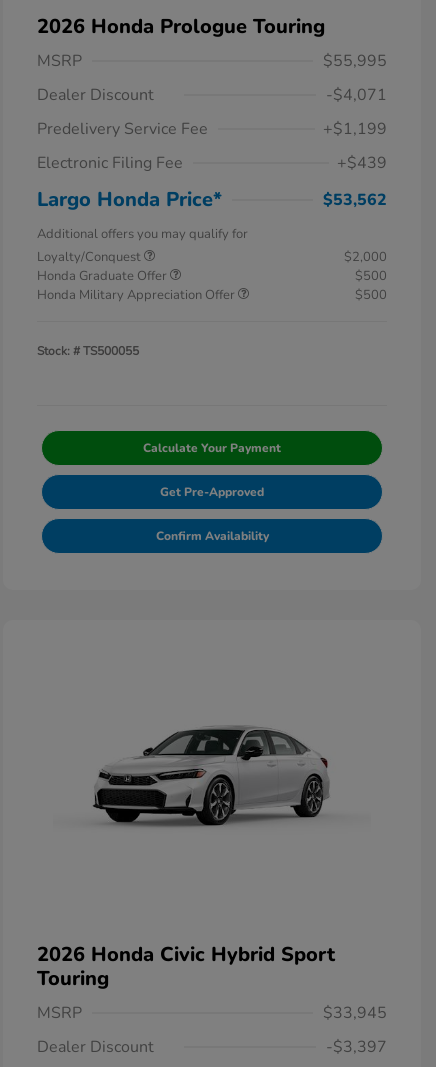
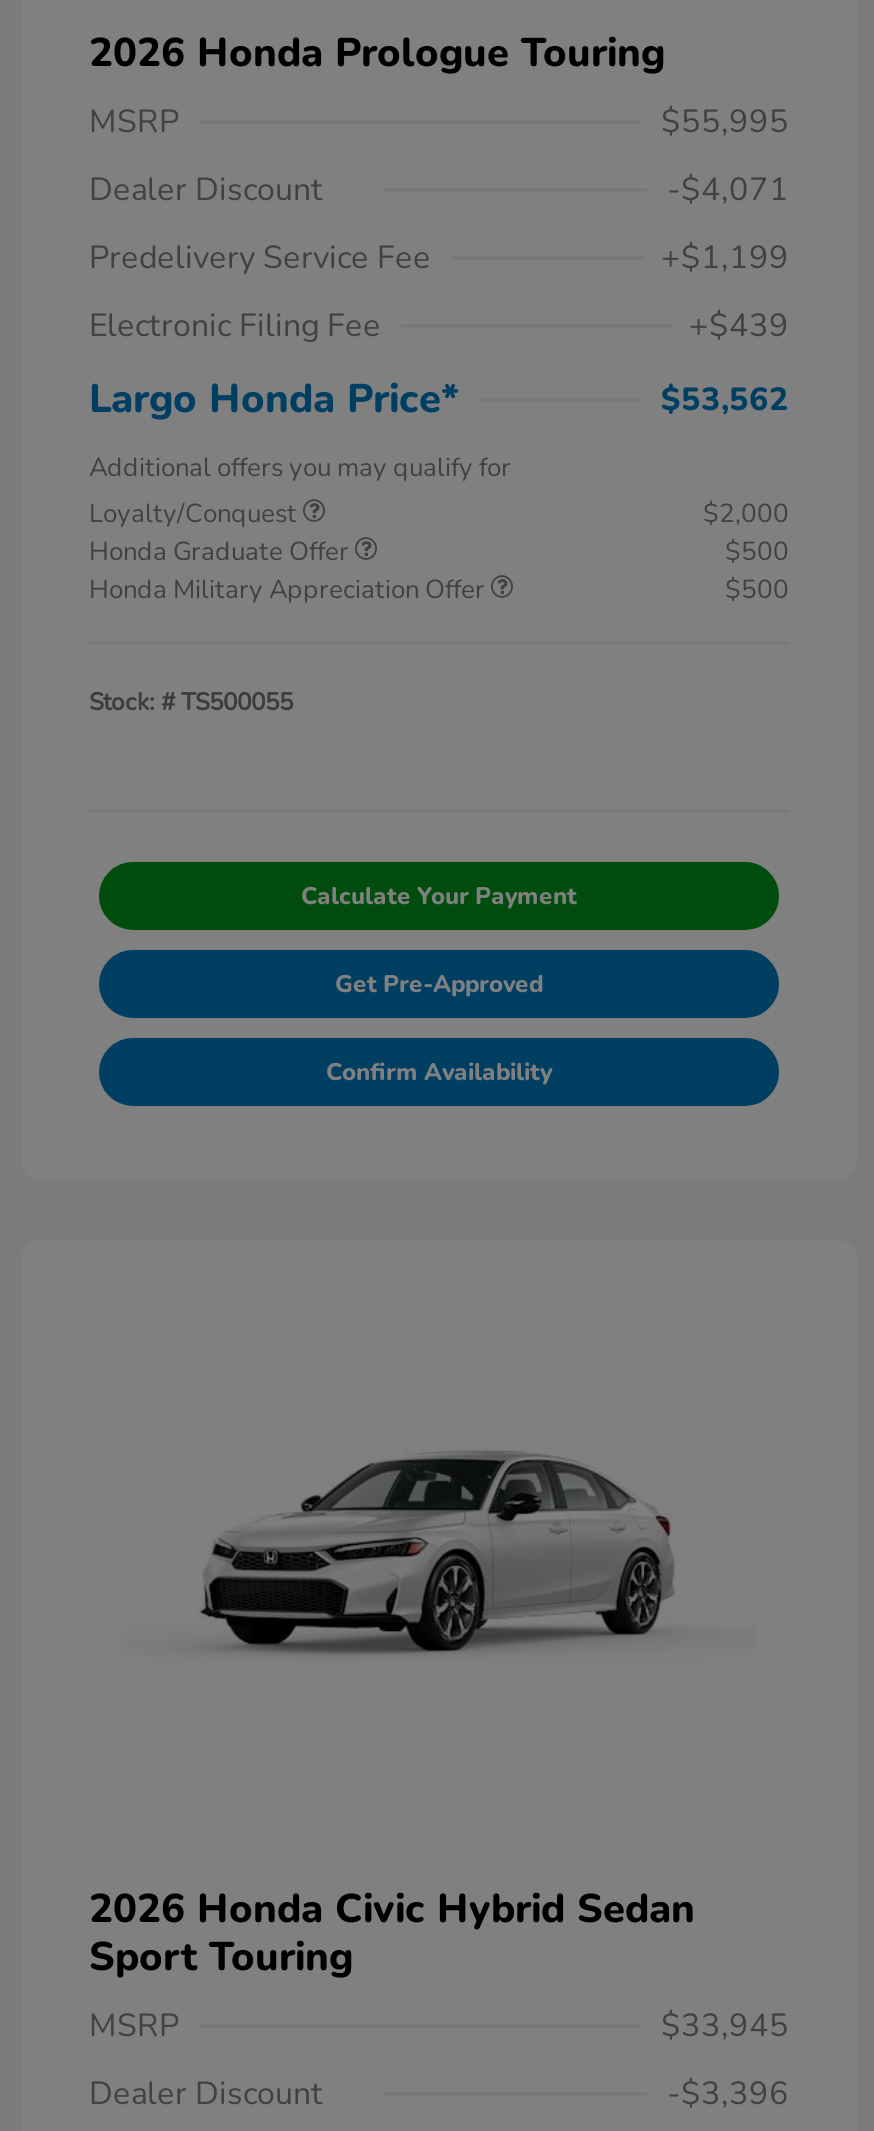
[37,941,335,992] 2026 Honda Civic Hybrid Sport | Touring -> [89,1881,695,1983] 2026 Honda Civic Hybrid Sedan | Sport Touring
[326,1036,387,1058] -$3,397 -> [667,2071,789,2115] -$3,396

